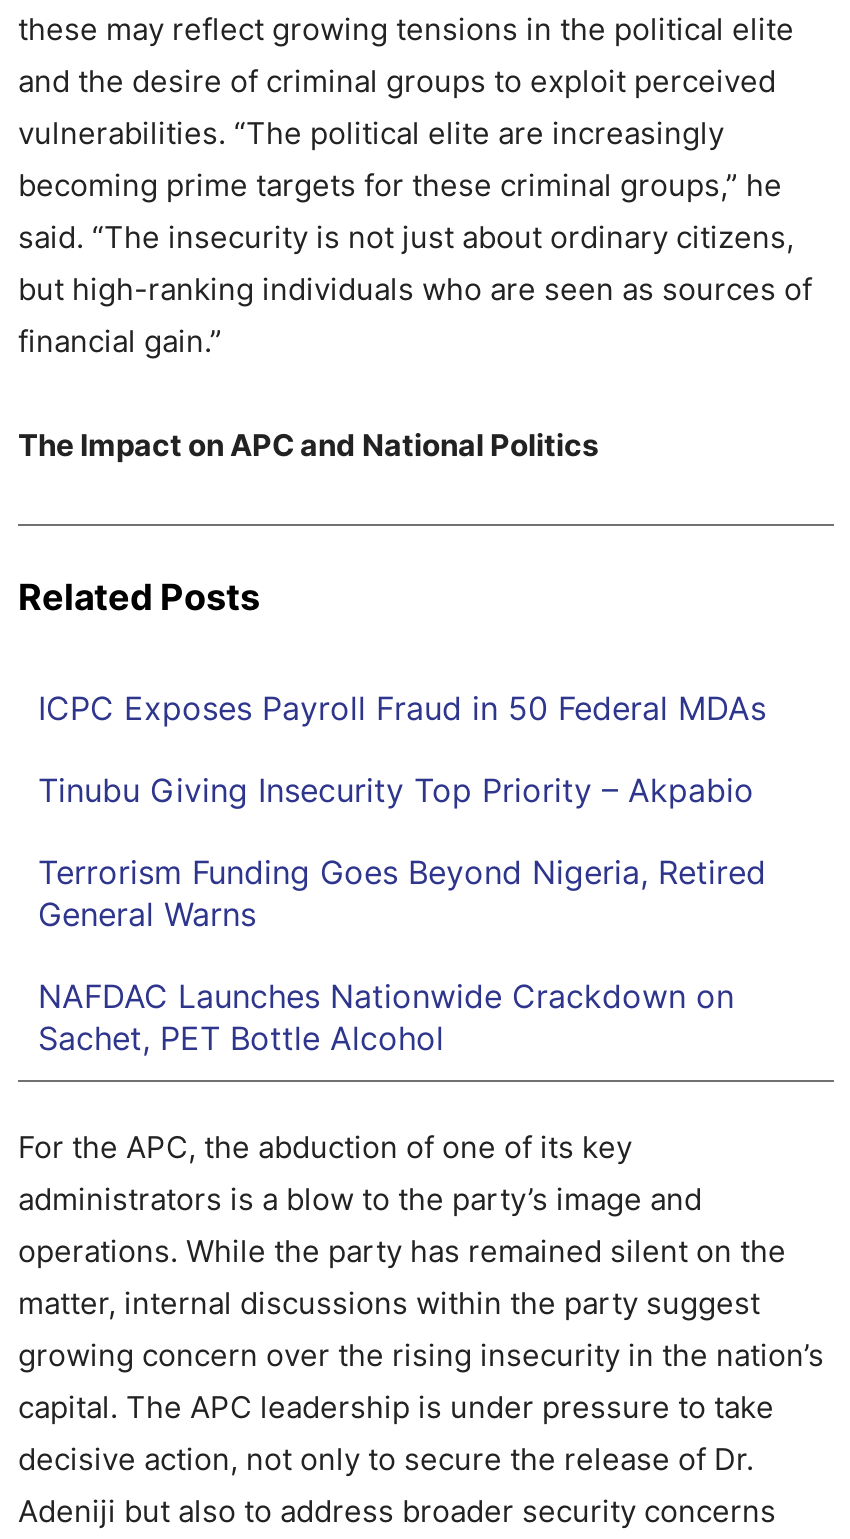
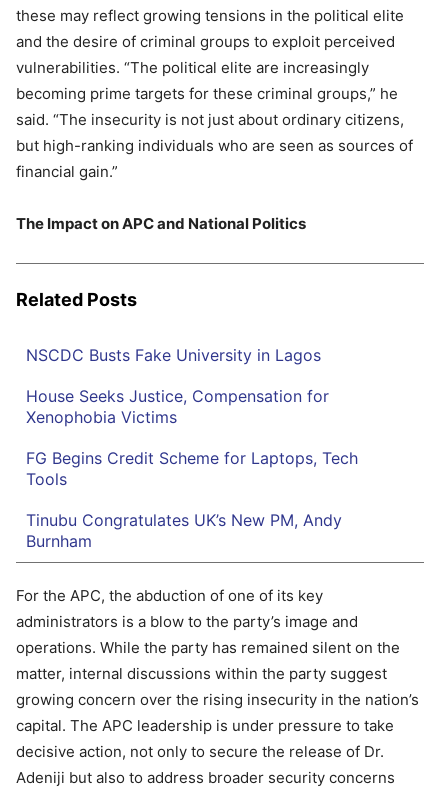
[38,688,766,728] ICPC Exposes Payroll Fraud in 50 Federal MDAs -> [26,345,321,365] NSCDC Busts Fake University in Lagos
[38,770,754,810] Tinubu Giving Insecurity Top Priority – Akpabio -> [26,386,329,427] House Seeks Justice, Compensation for | Xenophobia Victims
[38,852,766,934] Terrorism Funding Goes Beyond Nigeria, Retired | General Warns -> [26,448,358,489] FG Begins Credit Scheme for Laptops, Tech | Tools
[38,976,734,1058] NAFDAC Launches Nationwide Crackdown on | Sachet, PET Bottle Alcohol -> [26,510,342,551] Tinubu Congratulates UK’s New PM, Andy | Burnham

